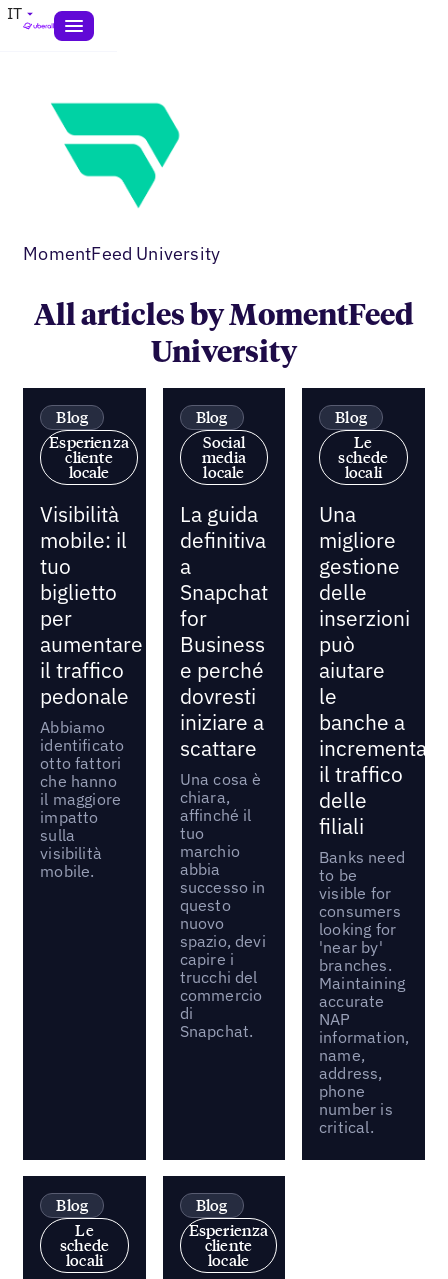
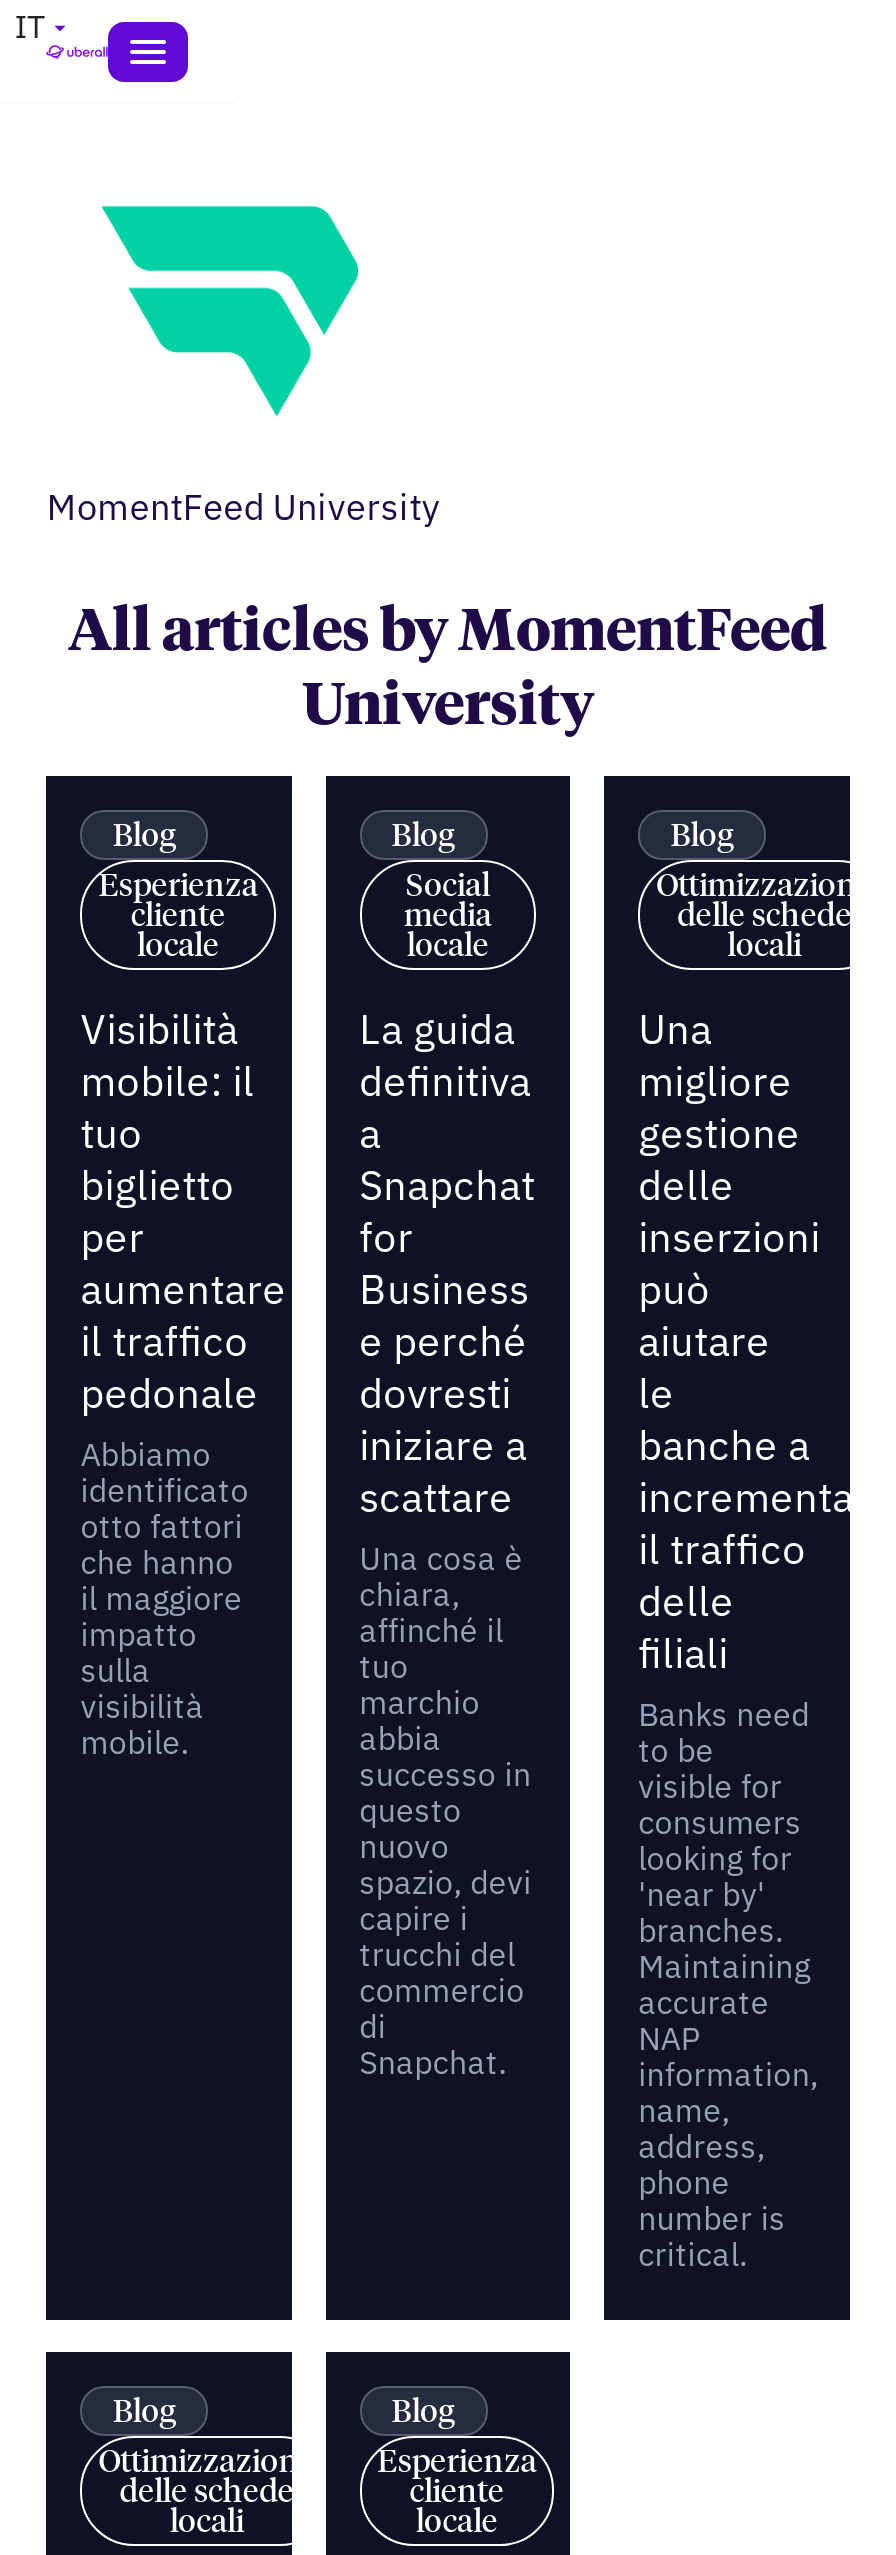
[338,432,388,467] Le | schede -> [656,863,873,933] Ottimizzazione | delle schede
[59,1220,110,1255] Le | schede -> [98,2441,316,2511] Ottimizzazione | delle schede

